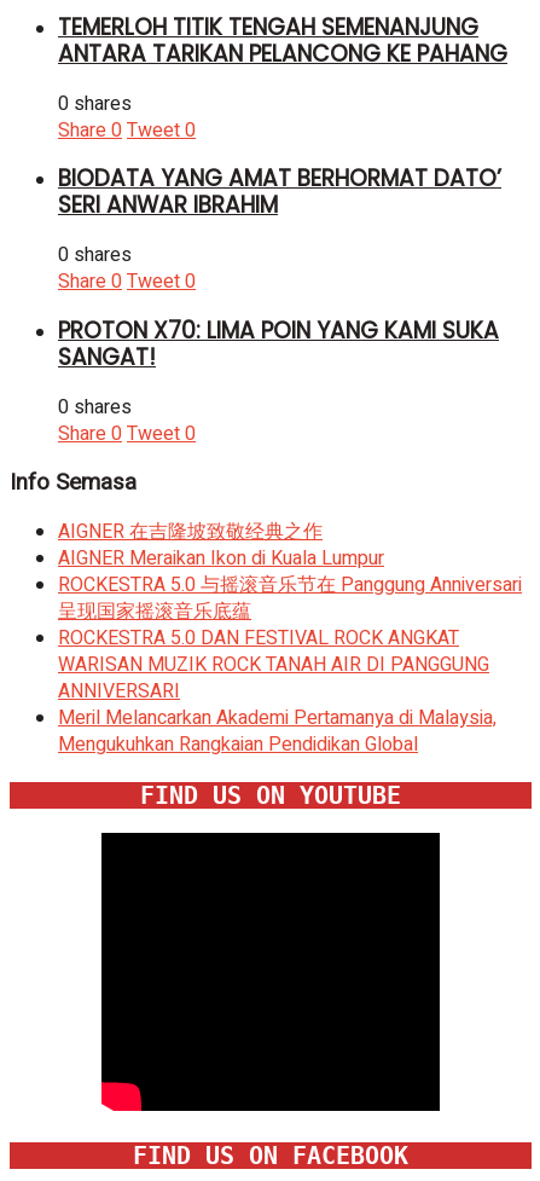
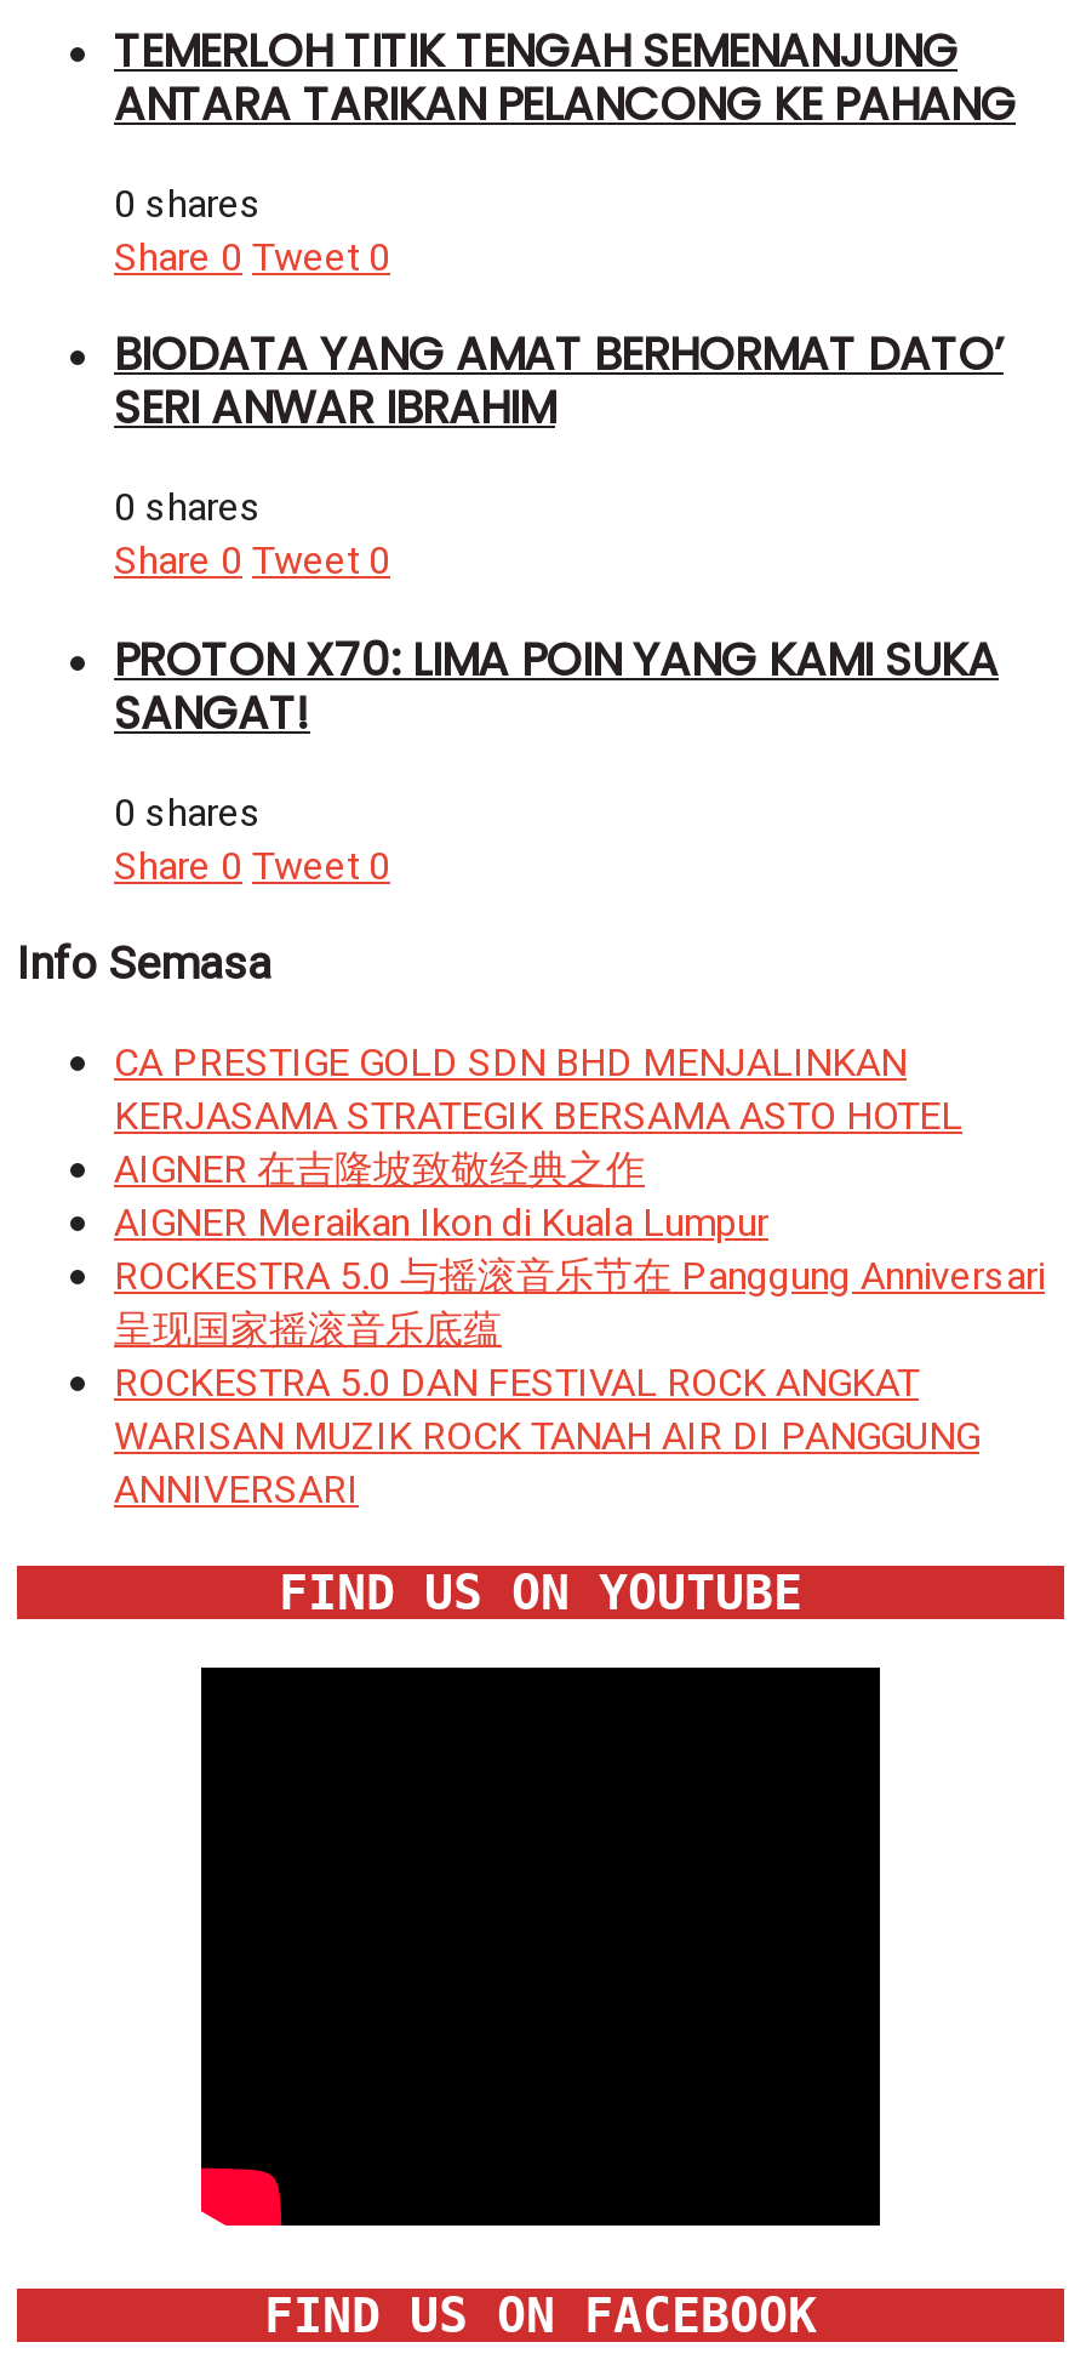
none -> [114,1035,962,1146] CA PRESTIGE GOLD SDN BHD MENJALINKAN | KERJASAMA STRATEGIK BERSAMA ASTO HOTEL
moved [58,517,522,706] -> [114,1141,1045,1520]: AIGNER 在吉隆坡致敬经典之作 | AIGNER Meraikan Ikon di Kuala Lumpur | ROCKESTRA 5.0 与摇滚音乐节在 Panggung Anniversari | 呈现国家摇滚音乐底蕴 | ROCKESTRA 5.0 DAN FESTIVAL ROCK ANGKAT | WARISAN MUZIK ROCK TANAH AIR DI PANGGUNG | ANNIVERSARI
[58,704,497,759] Meril Melancarkan Akademi Pertamanya di Malaysia, | Mengukuhkan Rangkaian Pendidikan Global -> none

